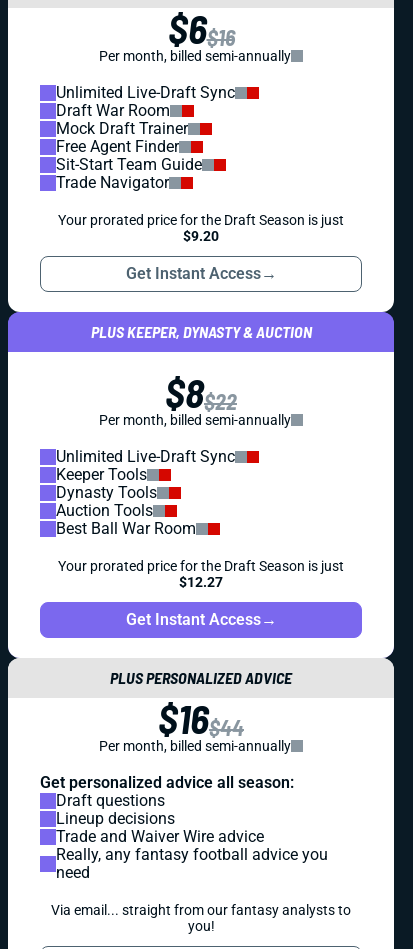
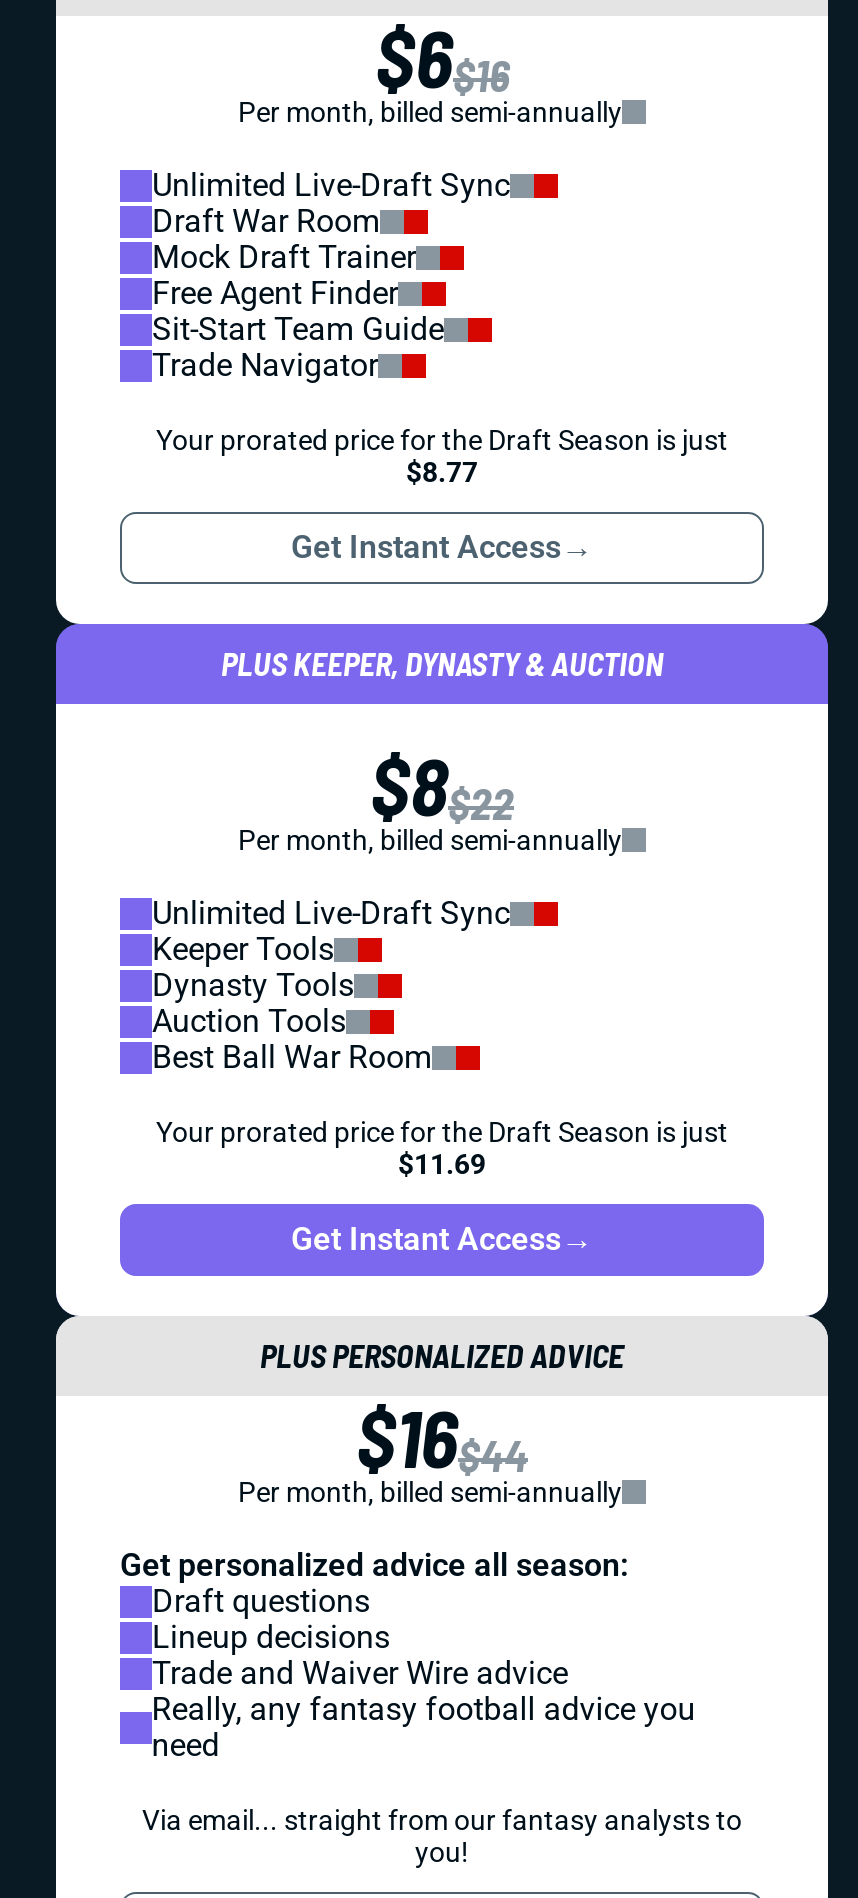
[183,228,219,244] $9.20 -> [406,456,478,488] $8.77
[179,574,223,590] $12.27 -> [398,1148,486,1180] $11.69

